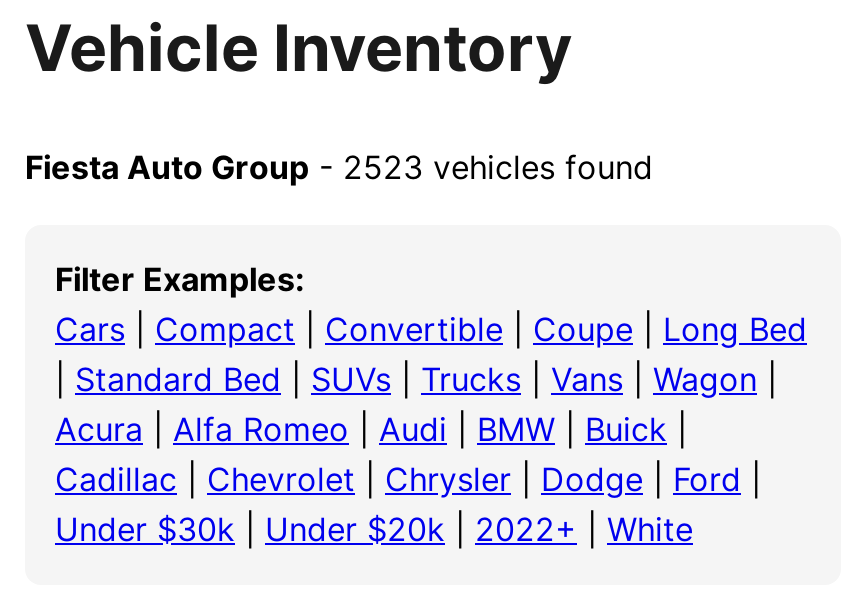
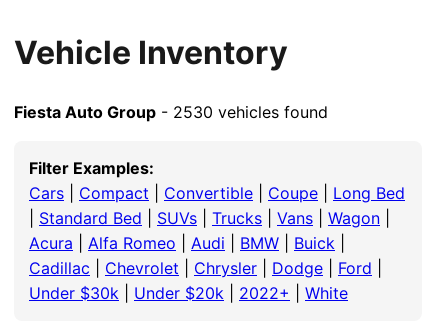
[25,147,653,187] Fiesta Auto Group - 2523 vehicles found -> [14,102,328,122] Fiesta Auto Group - 2530 vehicles found

